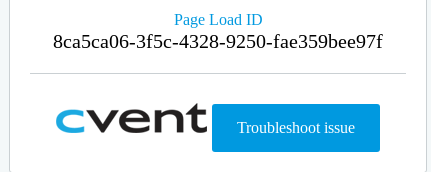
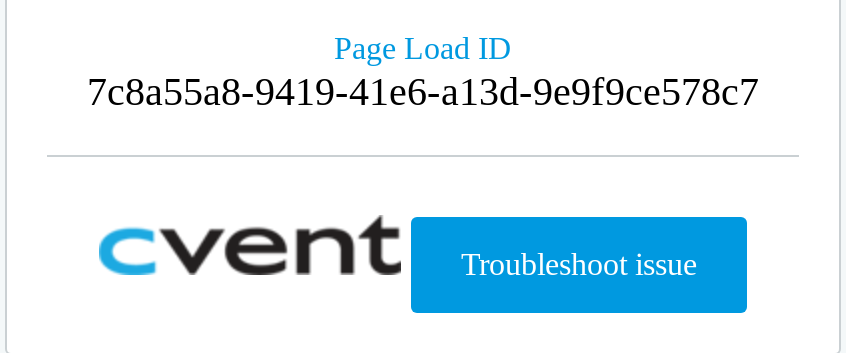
[53,30,383,52] 8ca5ca06-3f5c-4328-9250-fae359bee97f -> [87,69,759,113] 7c8a55a8-9419-41e6-a13d-9e9f9ce578c7

